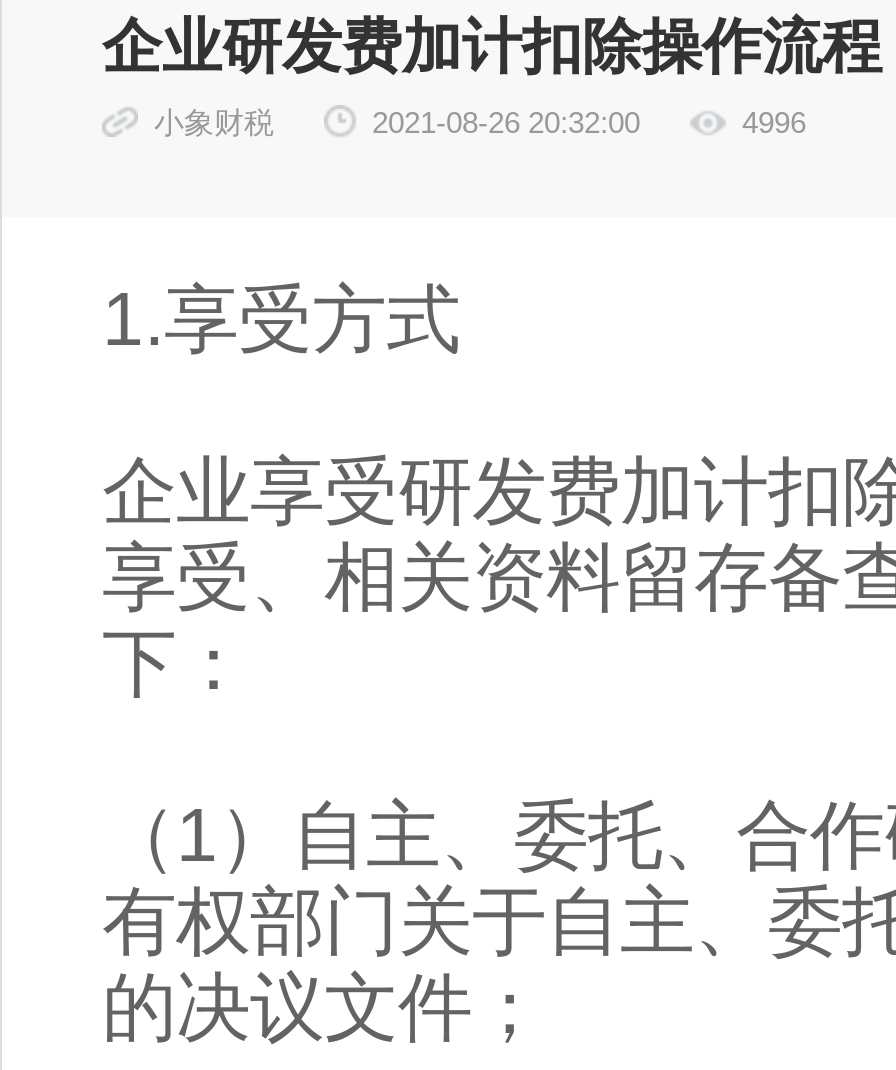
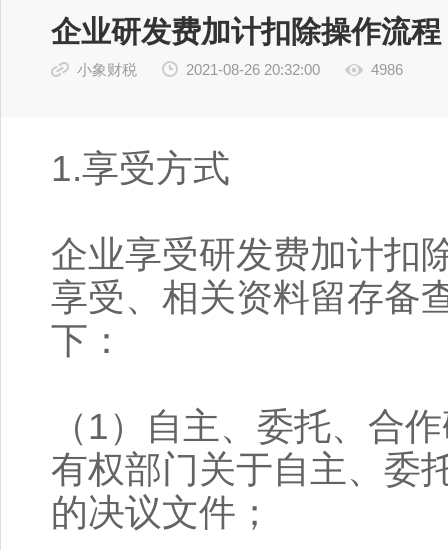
[742,105,806,139] 4996 -> [371,61,403,78] 4986

